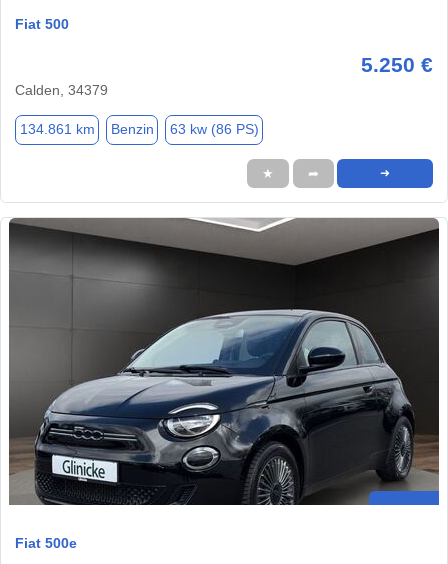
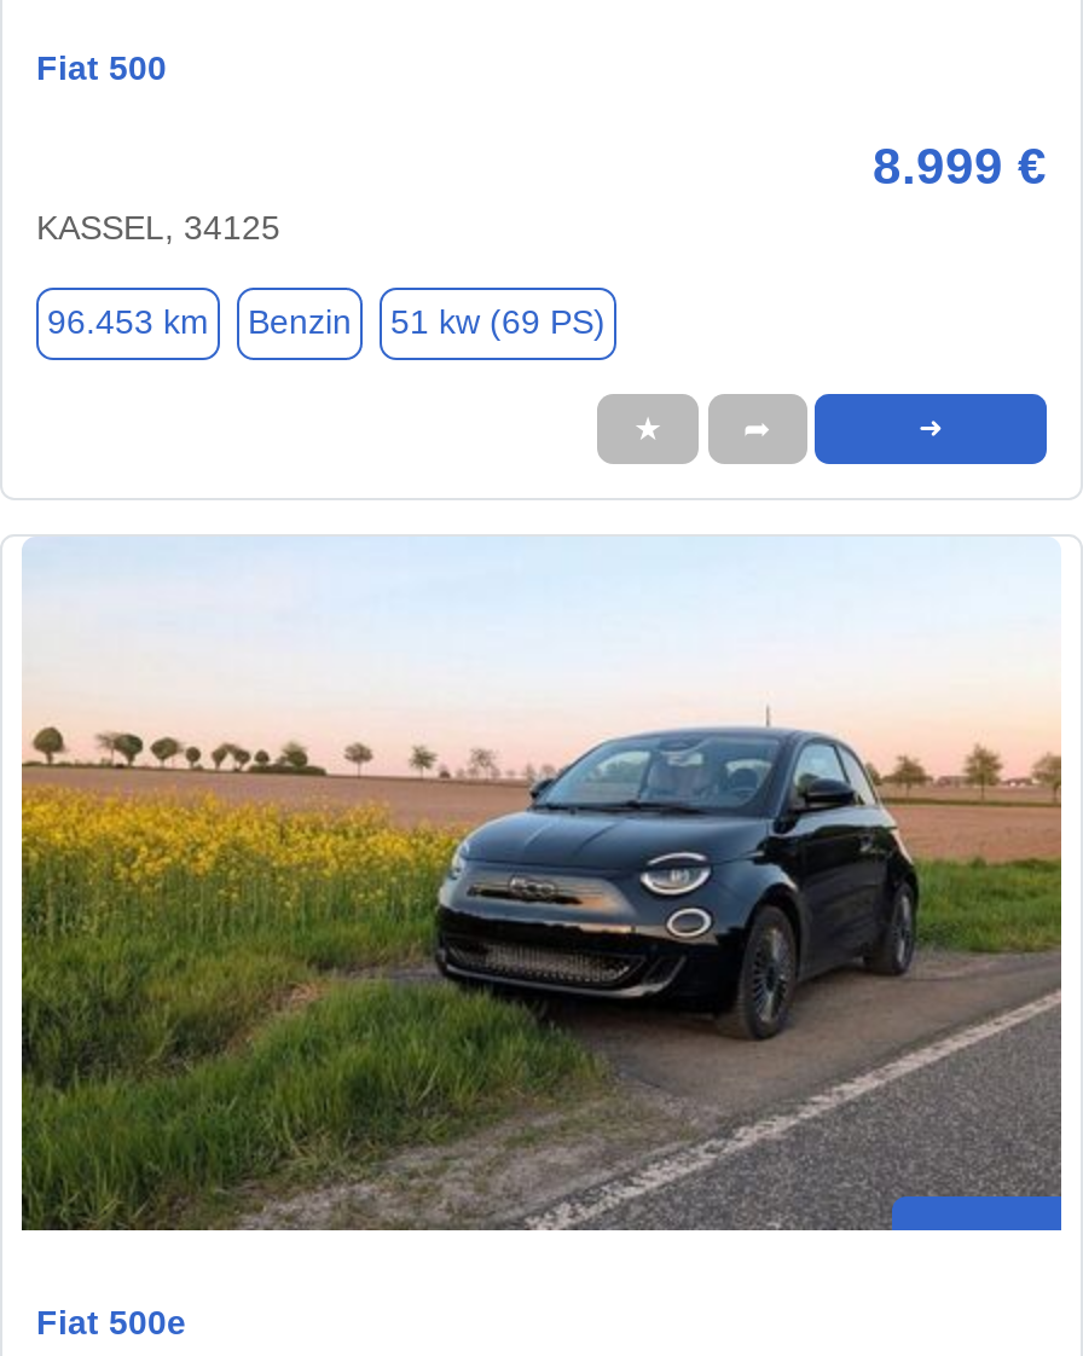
[15,53,433,98] 5.250 € | Calden, 34379 -> [36,138,1047,247] 8.999 € | KASSEL, 34125
[19,121,94,137] 134.861 km -> [47,303,209,342] 96.453 km
[169,121,258,137] 63 kw (86 PS) -> [390,303,606,342] 51 kw (69 PS)
[8,217,440,506] [image] -> [19,537,1064,1233] [image]

